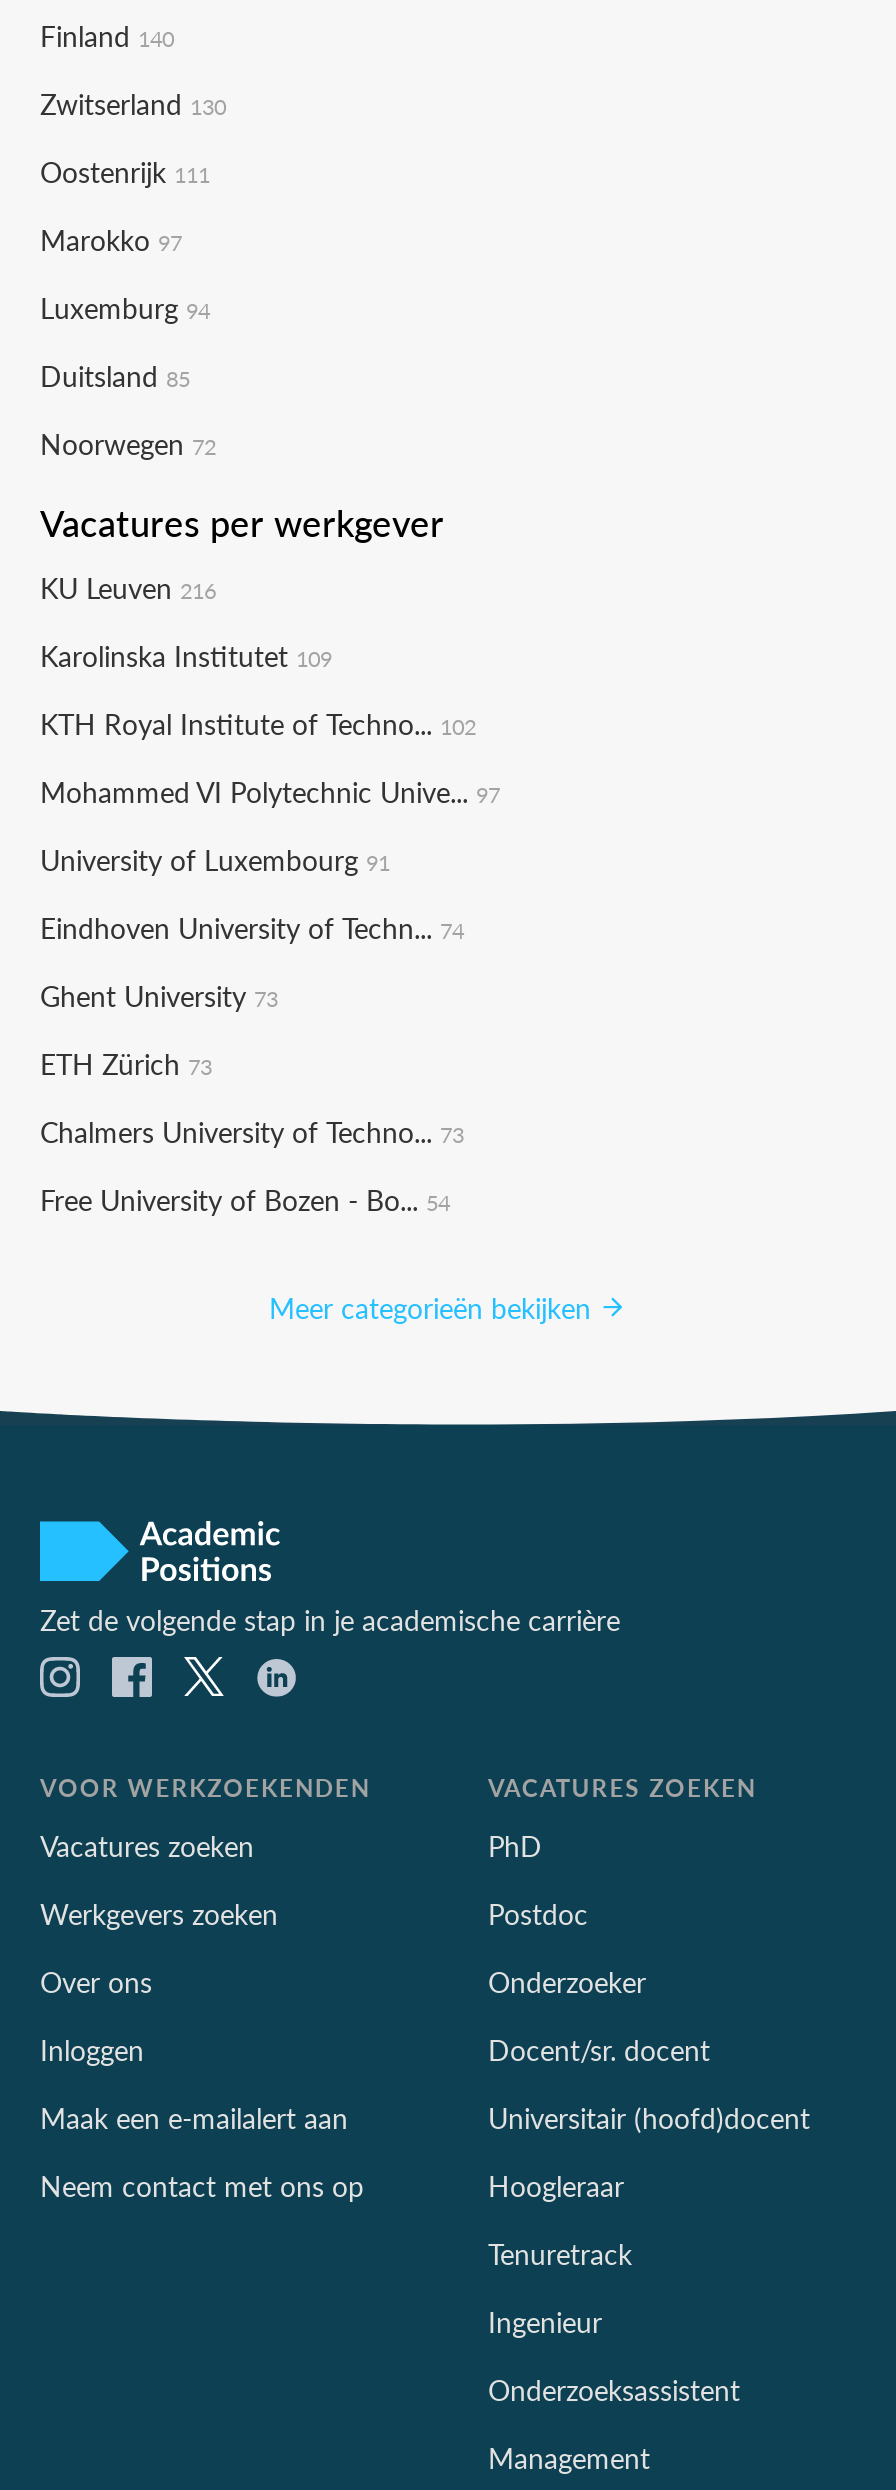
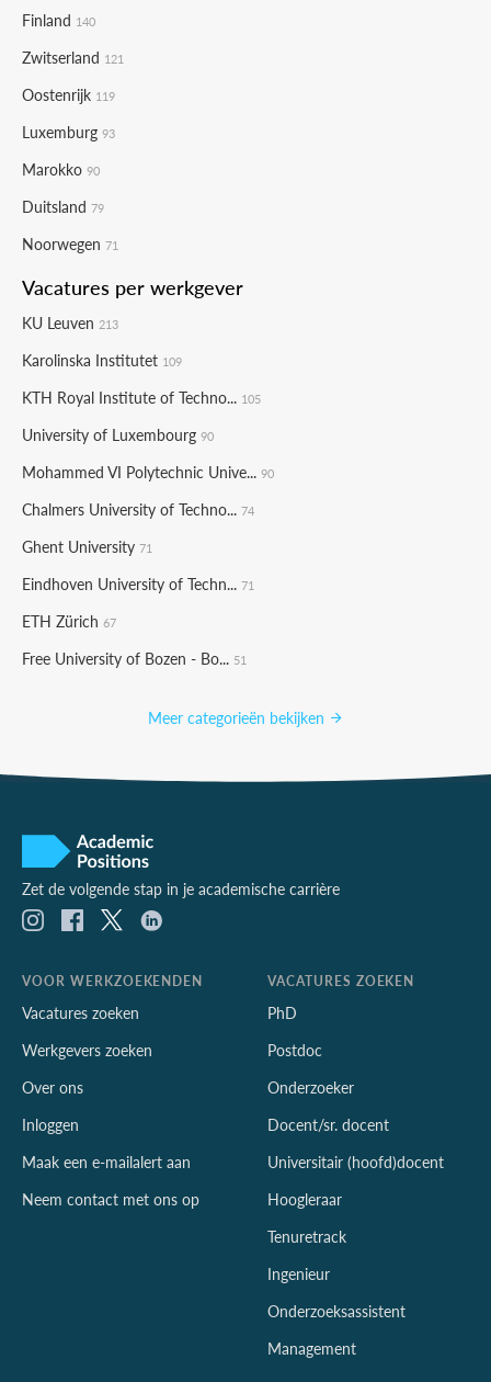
[40,83,226,123] Zwitserland 130 -> [22,46,124,68] Zwitserland 121
[40,151,210,191] Oostenrijk 111 -> [22,83,115,105] Oostenrijk 119
[40,219,182,259] Marokko 97 -> [22,121,115,143] Luxemburg 93
[40,287,210,327] Luxemburg 94 -> [22,158,100,180] Marokko 90
[40,355,190,395] Duitsland 85 -> [22,195,104,217] Duitsland 79
[40,423,216,463] Noorwegen 72 -> [22,233,118,254] Noorwegen 71
[40,567,216,607] KU Leuven 216 -> [22,311,118,333] KU Leuven 213
[40,703,476,743] KTH Royal Institute of Techno... 102 -> [22,386,261,408] KTH Royal Institute of Techno... 105
[40,771,500,811] Mohammed VI Polytechnic Unive... 97 -> [22,423,214,445] University of Luxembourg 90
[40,839,390,879] University of Luxembourg 91 -> [22,461,274,483] Mohammed VI Polytechnic Unive... 90
[40,907,464,947] Eindhoven University of Techn... 74 -> [22,498,254,520] Chalmers University of Techno... 74
[40,975,278,1015] Ghent University 73 -> [22,535,152,557] Ghent University 71
[40,1043,212,1083] ETH Zürich 73 -> [22,573,254,594] Eindhoven University of Techn... 71
[40,1111,464,1151] Chalmers University of Techno... 73 -> [22,610,116,632] ETH Zürich 67
[40,1179,450,1219] Free University of Bozen - Bo... 54 -> [22,647,247,669] Free University of Bozen - Bo... 51

